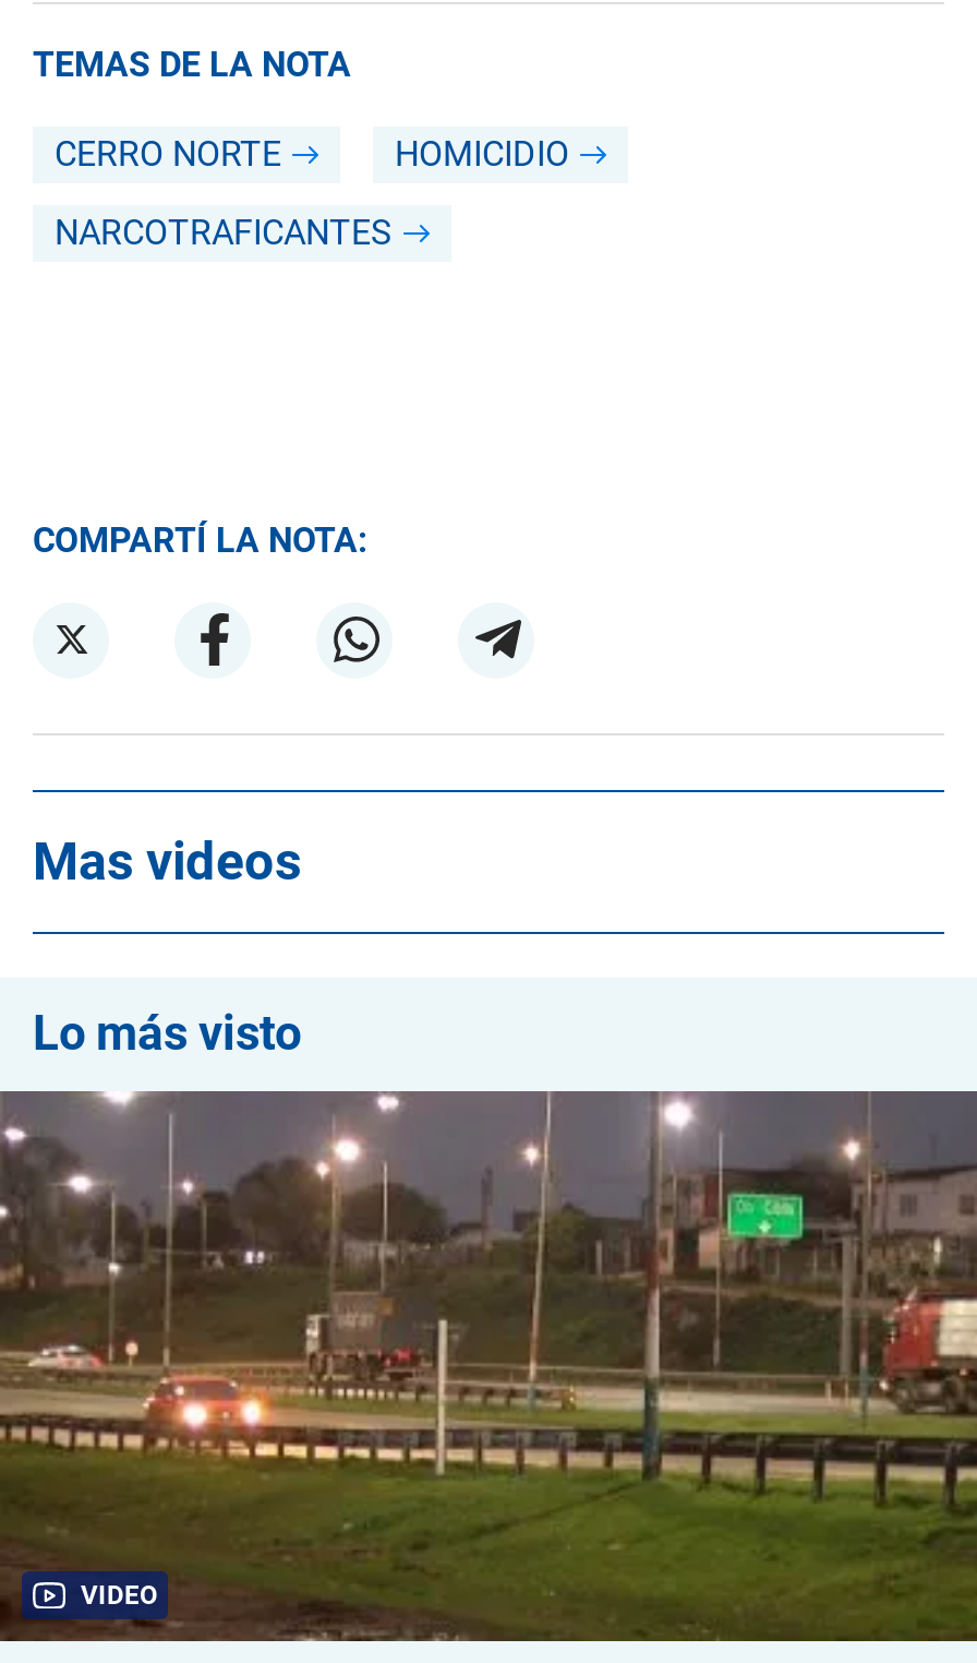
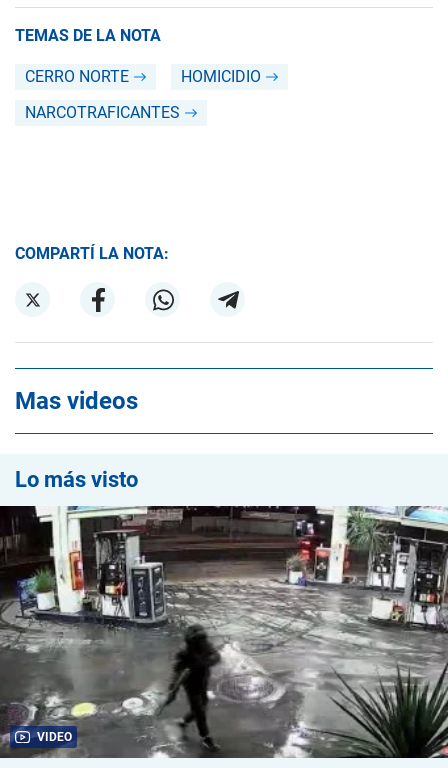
[7,1089,970,1643] [image] -> [3,506,445,758] [image]

